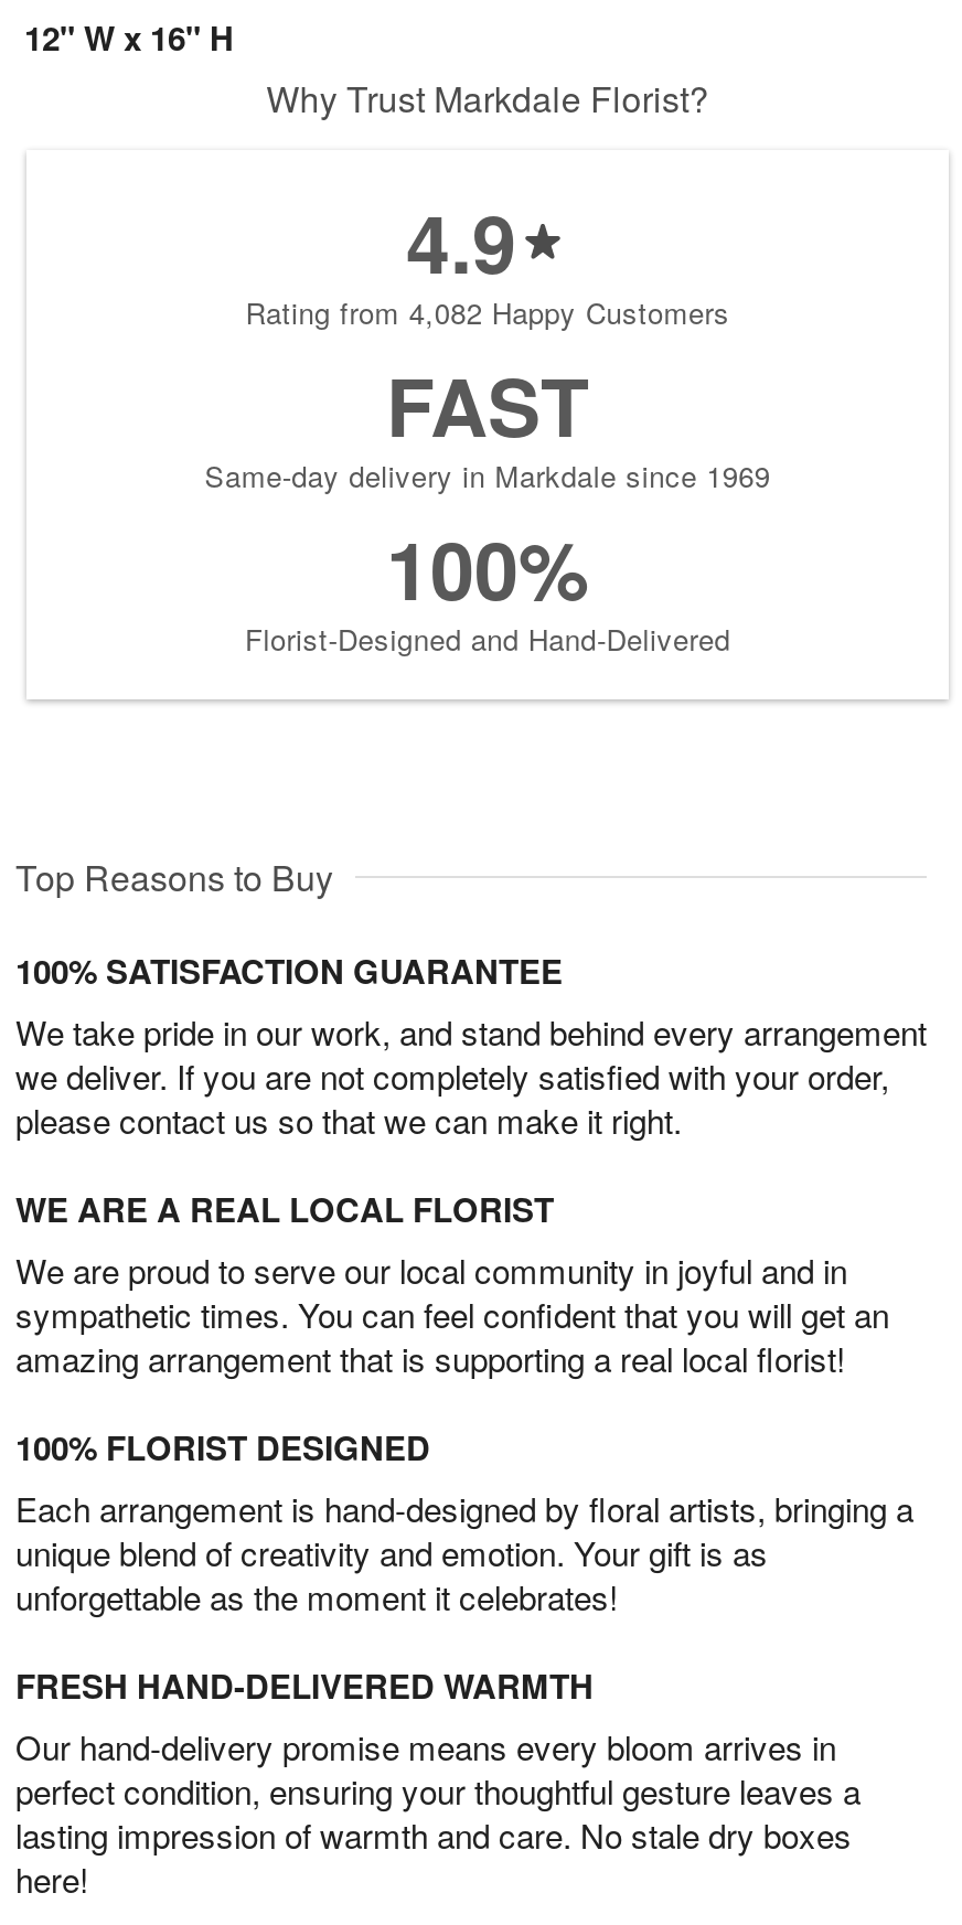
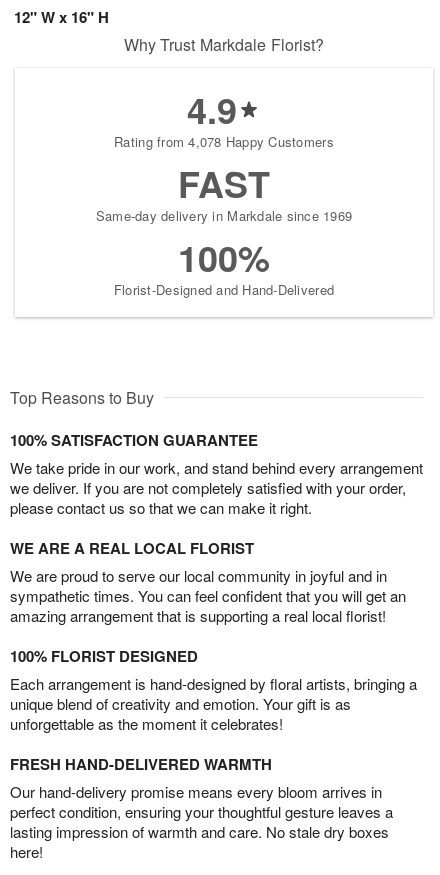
[245,292,730,334] Rating from 4,082 Happy Customers -> [114,132,334,151] Rating from 4,078 Happy Customers

